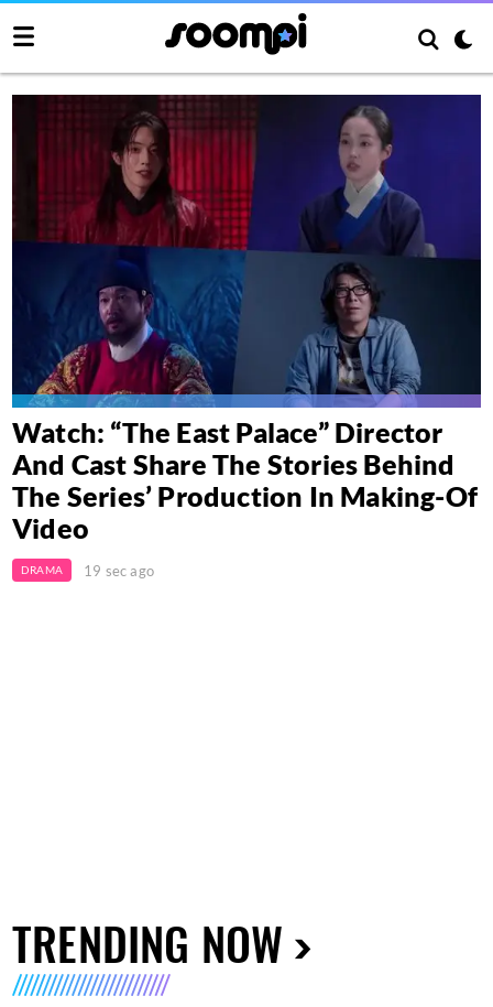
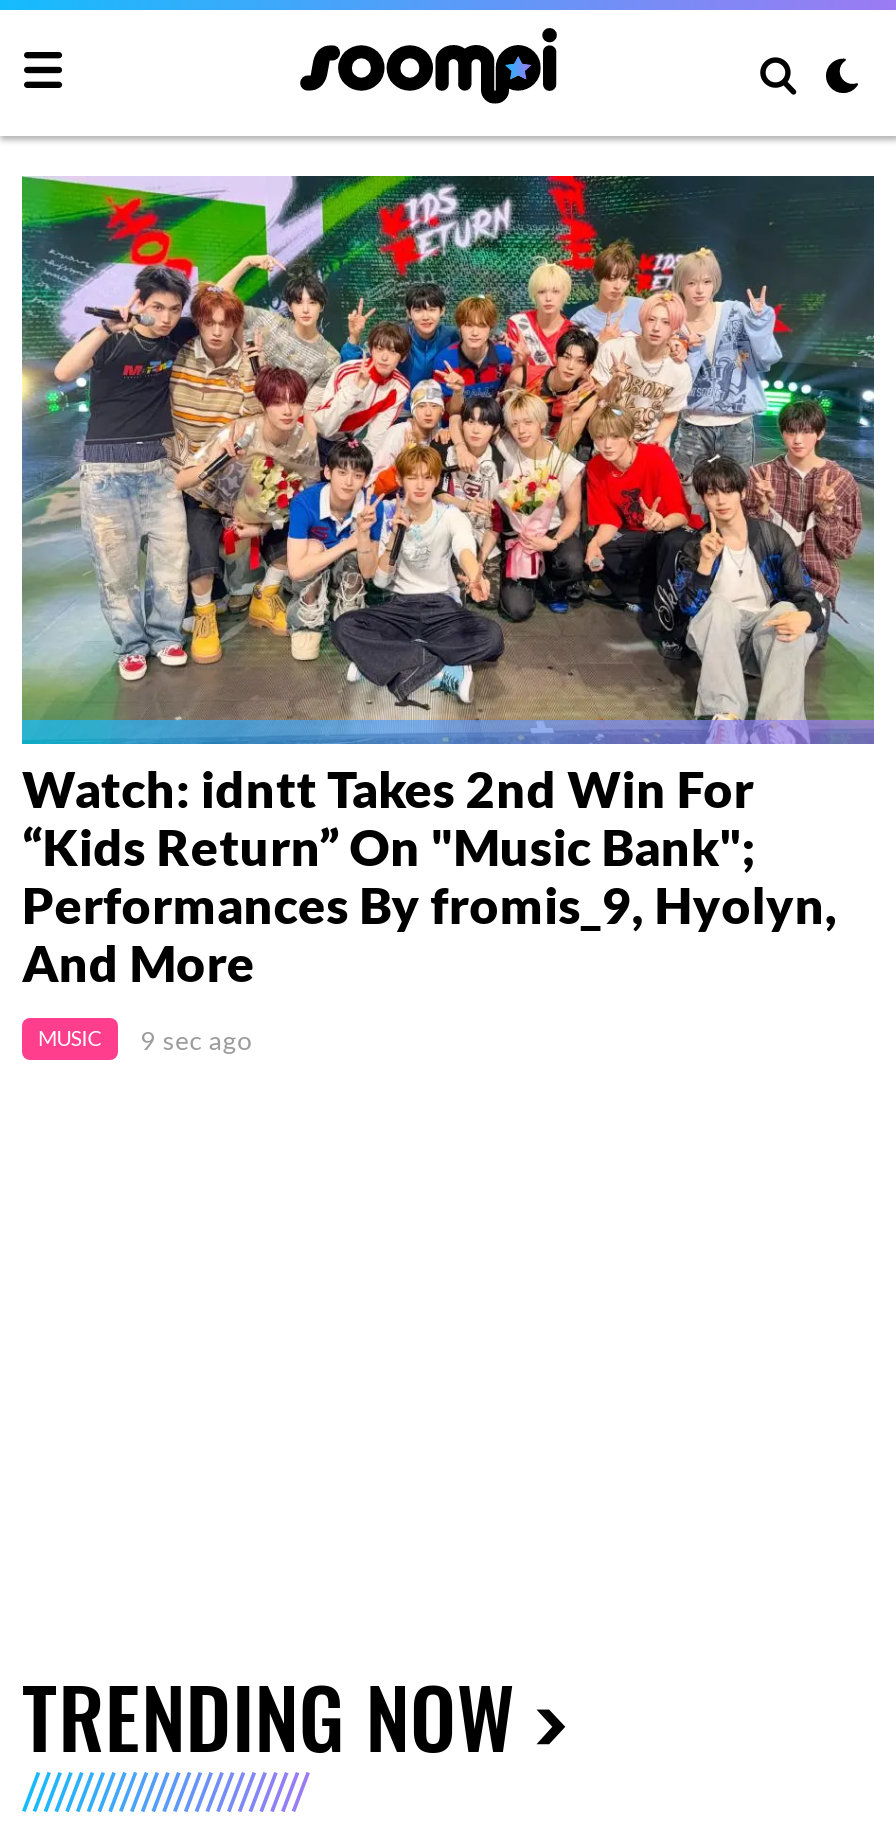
[11,94,482,544] [image] | Watch: “The East Palace” Director | And Cast Share The Stories Behind | The Series’ Production In Making-Of | Video -> [20,174,876,991] [image] | Watch: idntt Takes 2nd Win For | “Kids Return” On "Music Bank"; | Performances By fromis_9, Hyolyn, | And More
[21,562,154,579] DRAMA | 19 sec ago -> [38,1023,252,1055] MUSIC | 9 sec ago

